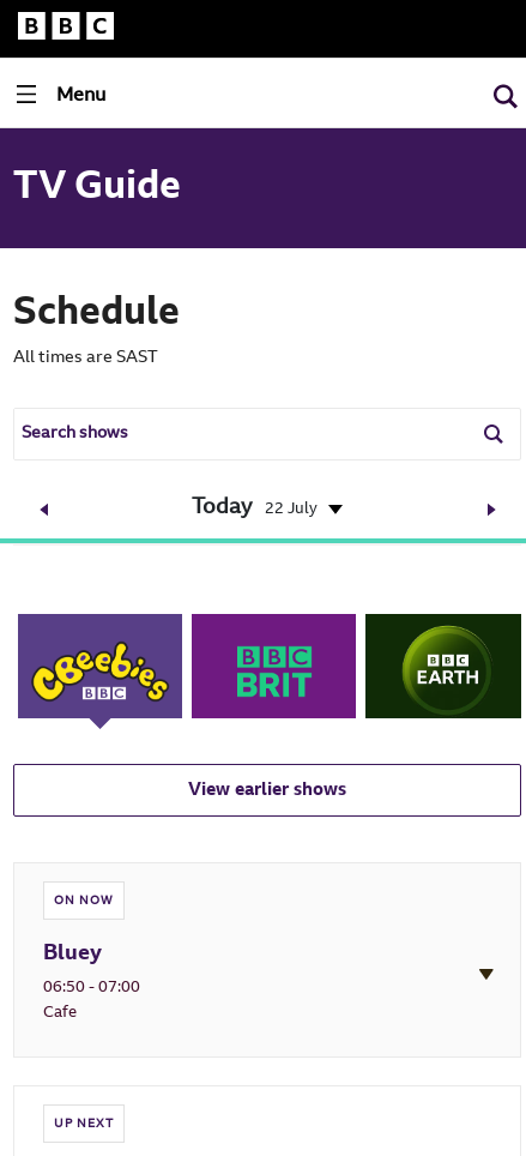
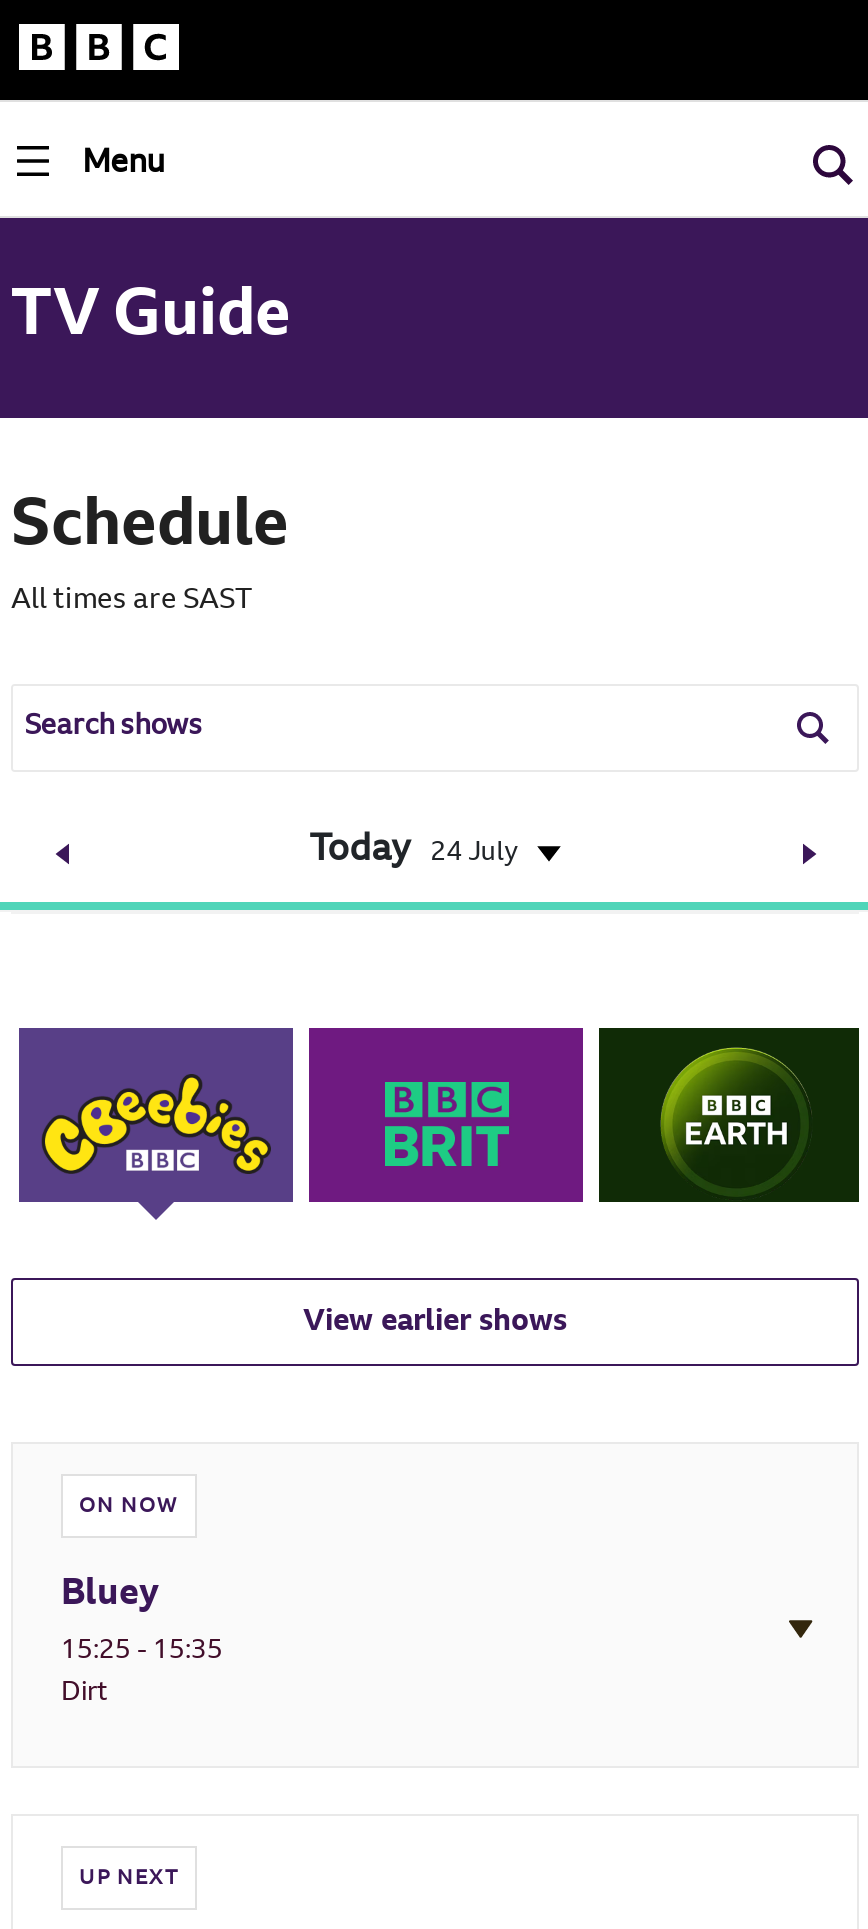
[192,498,317,519] Today 22 July -> [309,834,519,870] Today 24 July
[43,980,140,995] 06:50 - 07:00 -> [61,1638,223,1664] 15:25 - 15:35
[43,1005,77,1020] Cafe -> [61,1680,107,1706] Dirt

